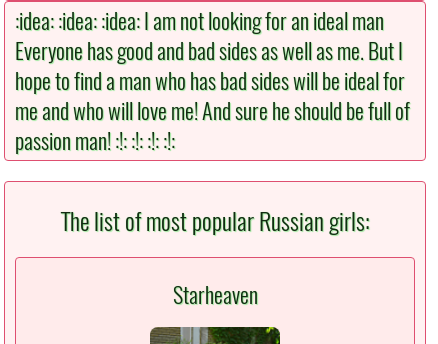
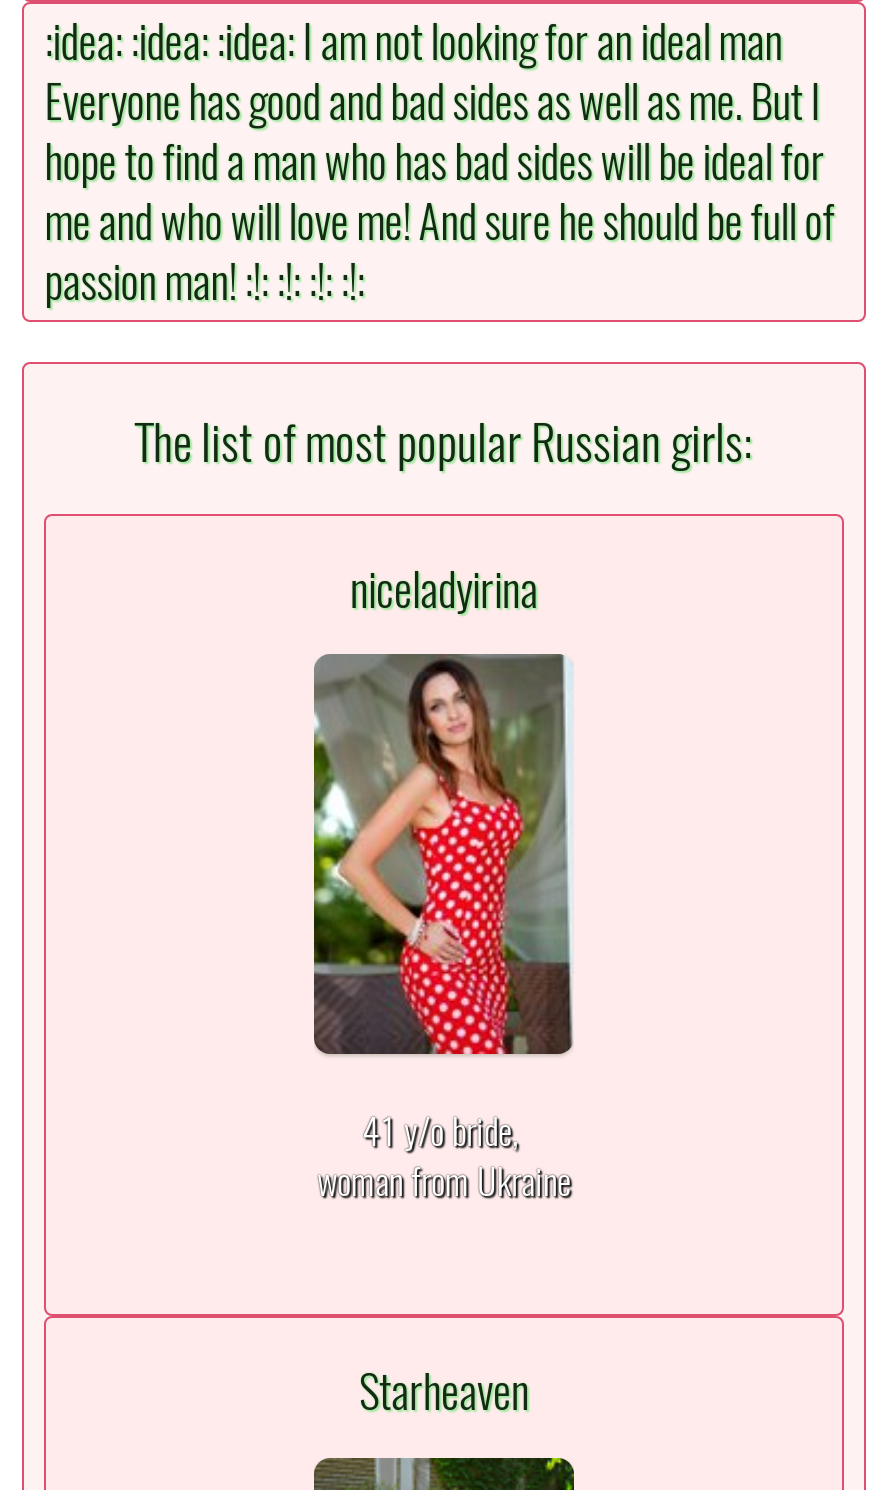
none -> [314,652,574,1206] [image] | 41 y/o bride, | woman from Ukraine
none -> [350,559,538,619] niceladyirina

